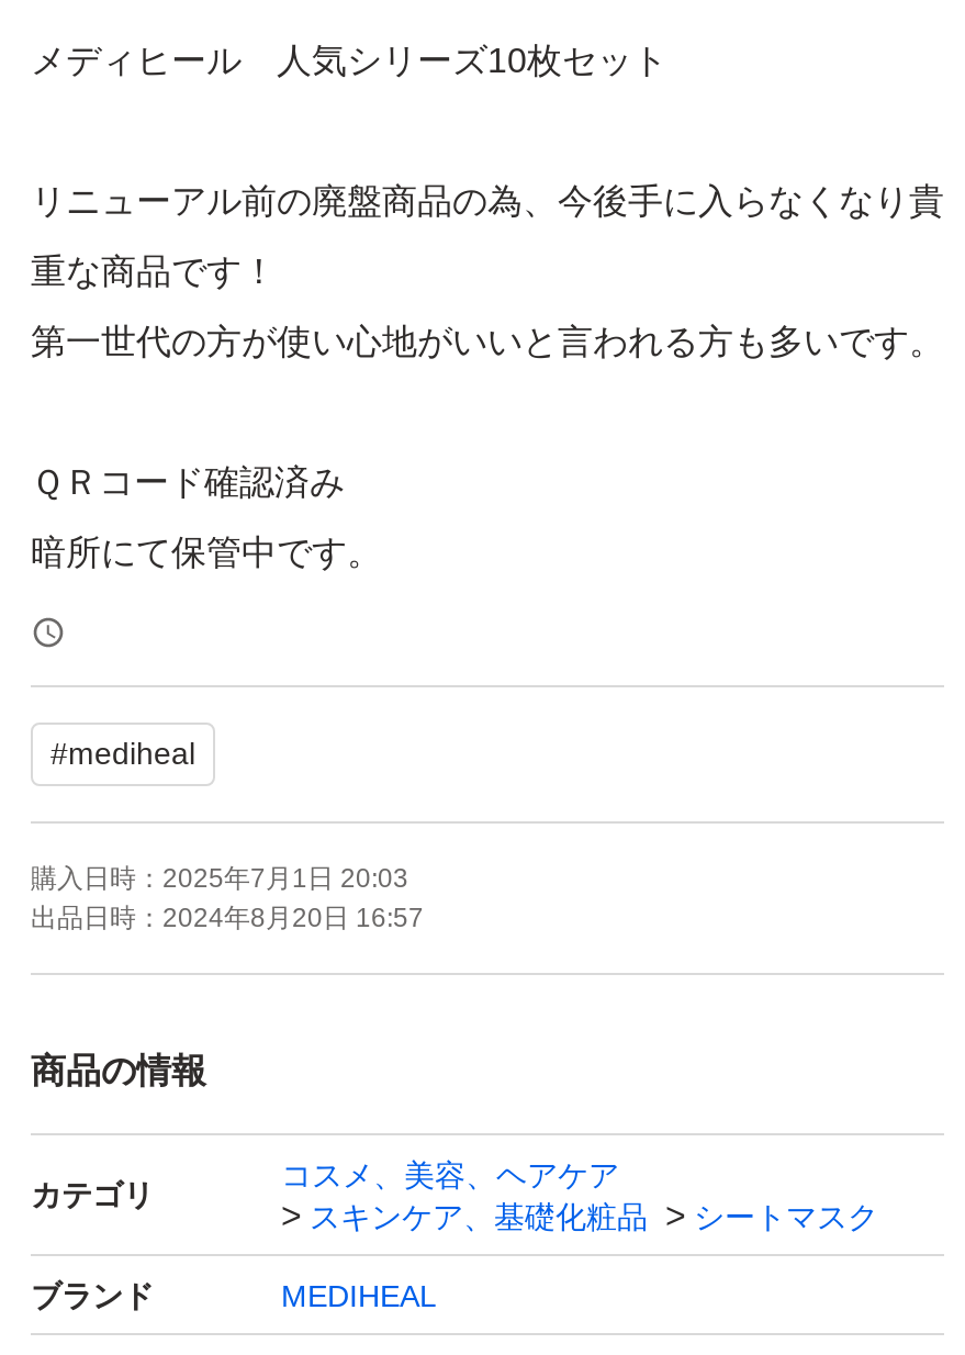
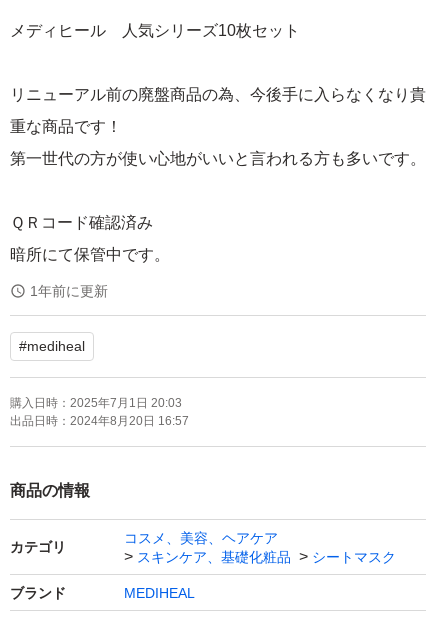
none -> [30,283,108,299] 1年前に更新

